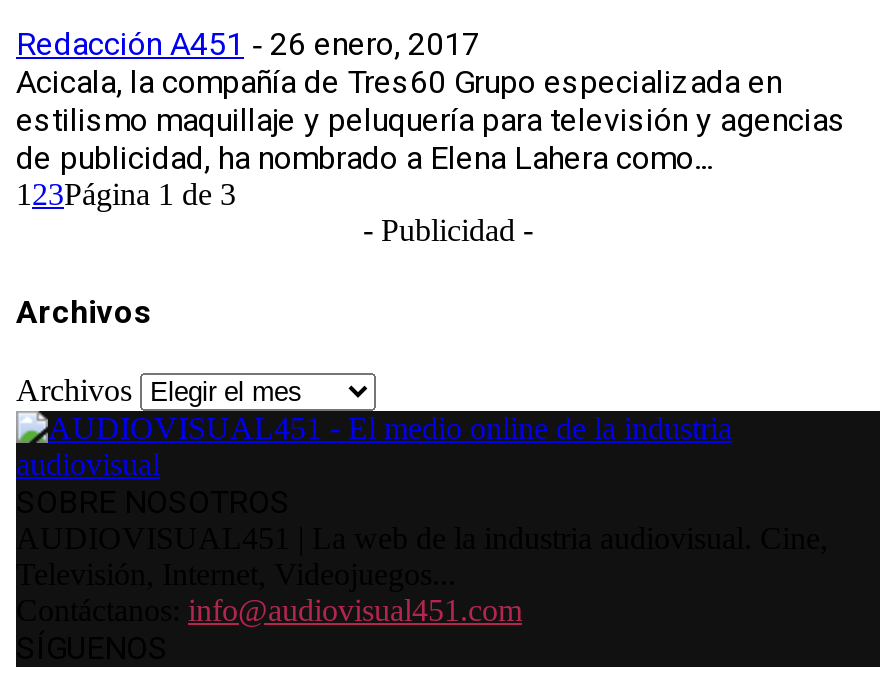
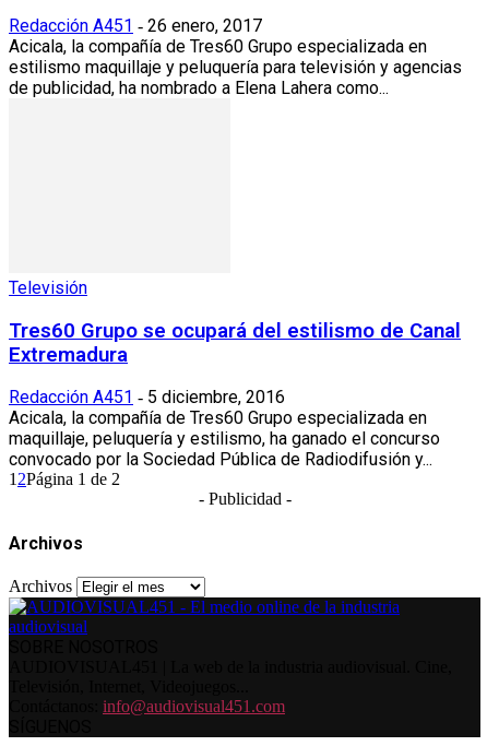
[16,178,236,212] 1 23Página 1 de 3 -> [9,277,461,488] Televisión | Tres60 Grupo se ocupará del estilismo de Canal | Extremadura | Redacción A451 - 5 diciembre, 2016 | Acicala, la compañía de Tres60 Grupo especializada en | maquillaje, peluquería y estilismo, ha ganado el concurso | convocado por la Sociedad Pública de Radiodifusión y... | 12Página 1 de 2

